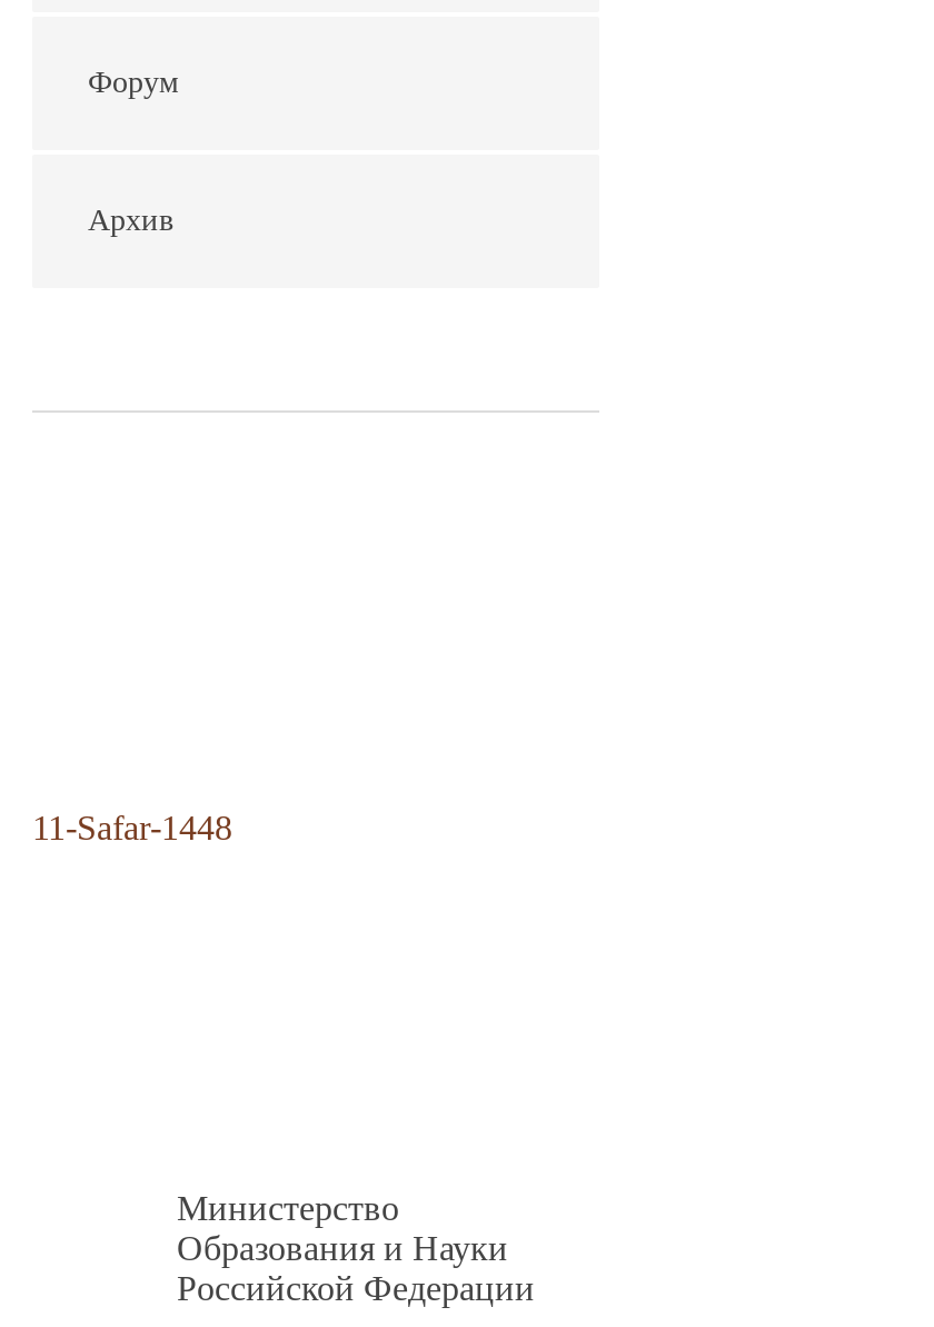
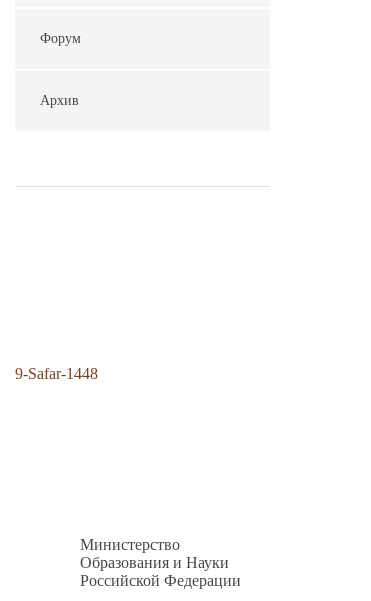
[32,809,232,846] 11-Safar-1448 -> [15,365,98,382] 9-Safar-1448

